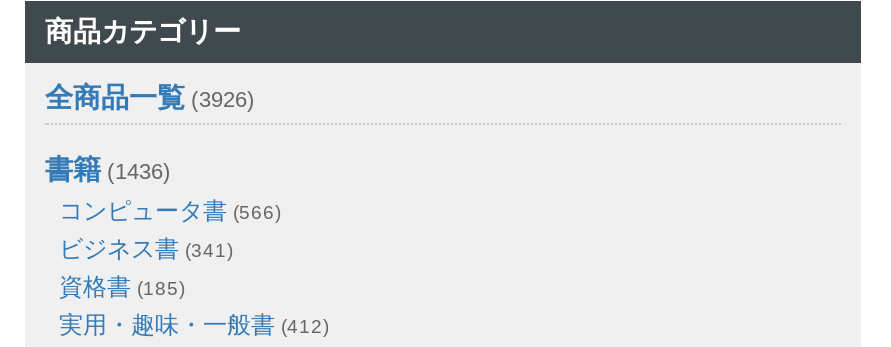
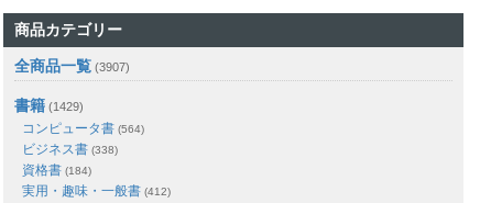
[45,81,255,113] 全商品一覧(3926) -> [14,57,130,75] 全商品一覧(3907)
[45,153,171,185] 書籍(1436) -> [14,97,84,114] 書籍(1429)
[59,197,281,225] コンピュータ書(566) -> [22,121,144,136] コンピュータ書(564)
[59,235,233,263] ビジネス書(341) -> [22,142,118,157] ビジネス書(338)
[59,273,185,301] 資格書(185) -> [22,163,91,178] 資格書(184)

